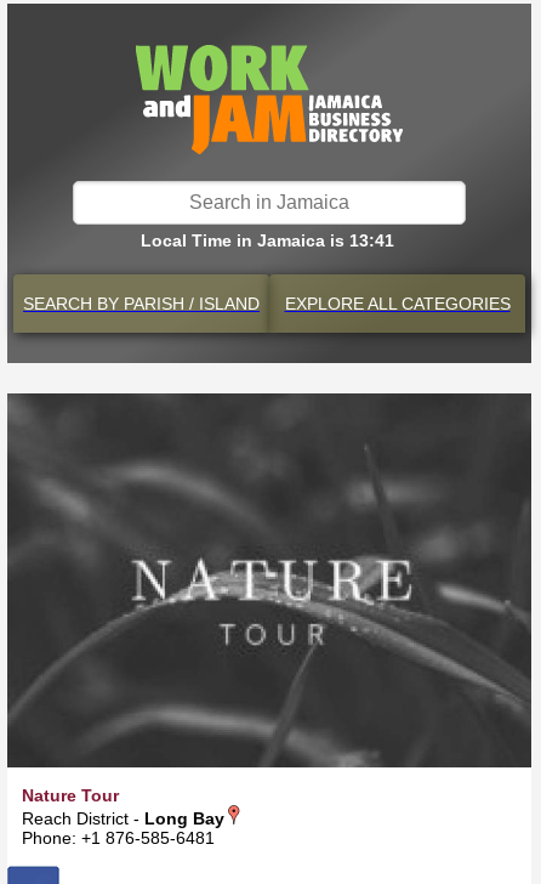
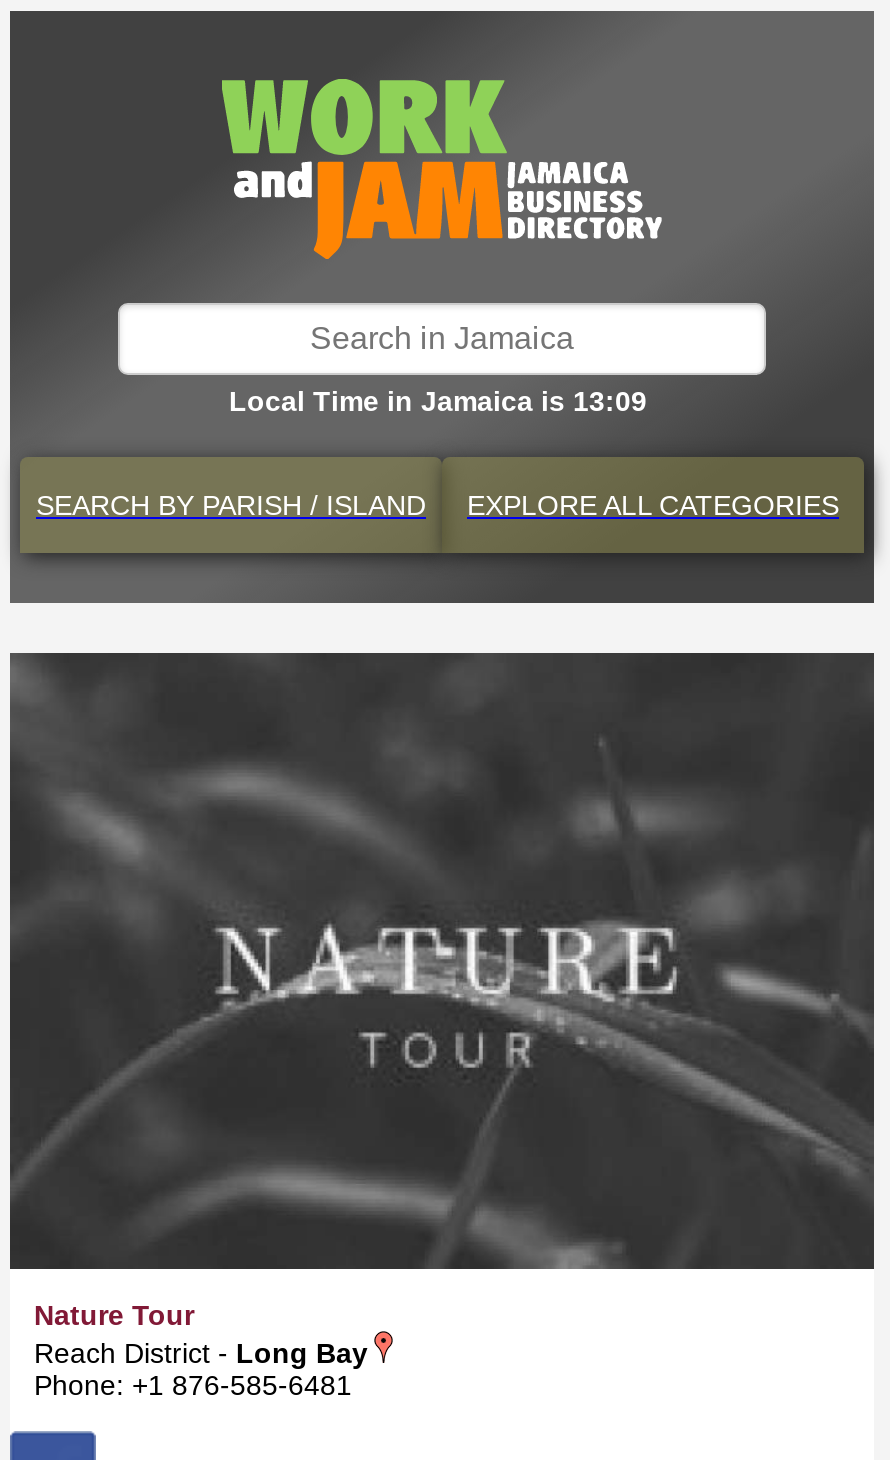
[140,231,394,250] Local Time in Jamaica is 13:41 -> [229,385,647,417] Local Time in Jamaica is 13:09

